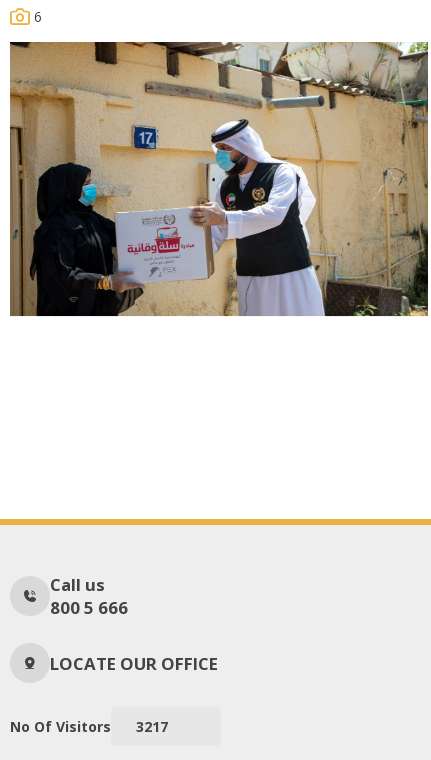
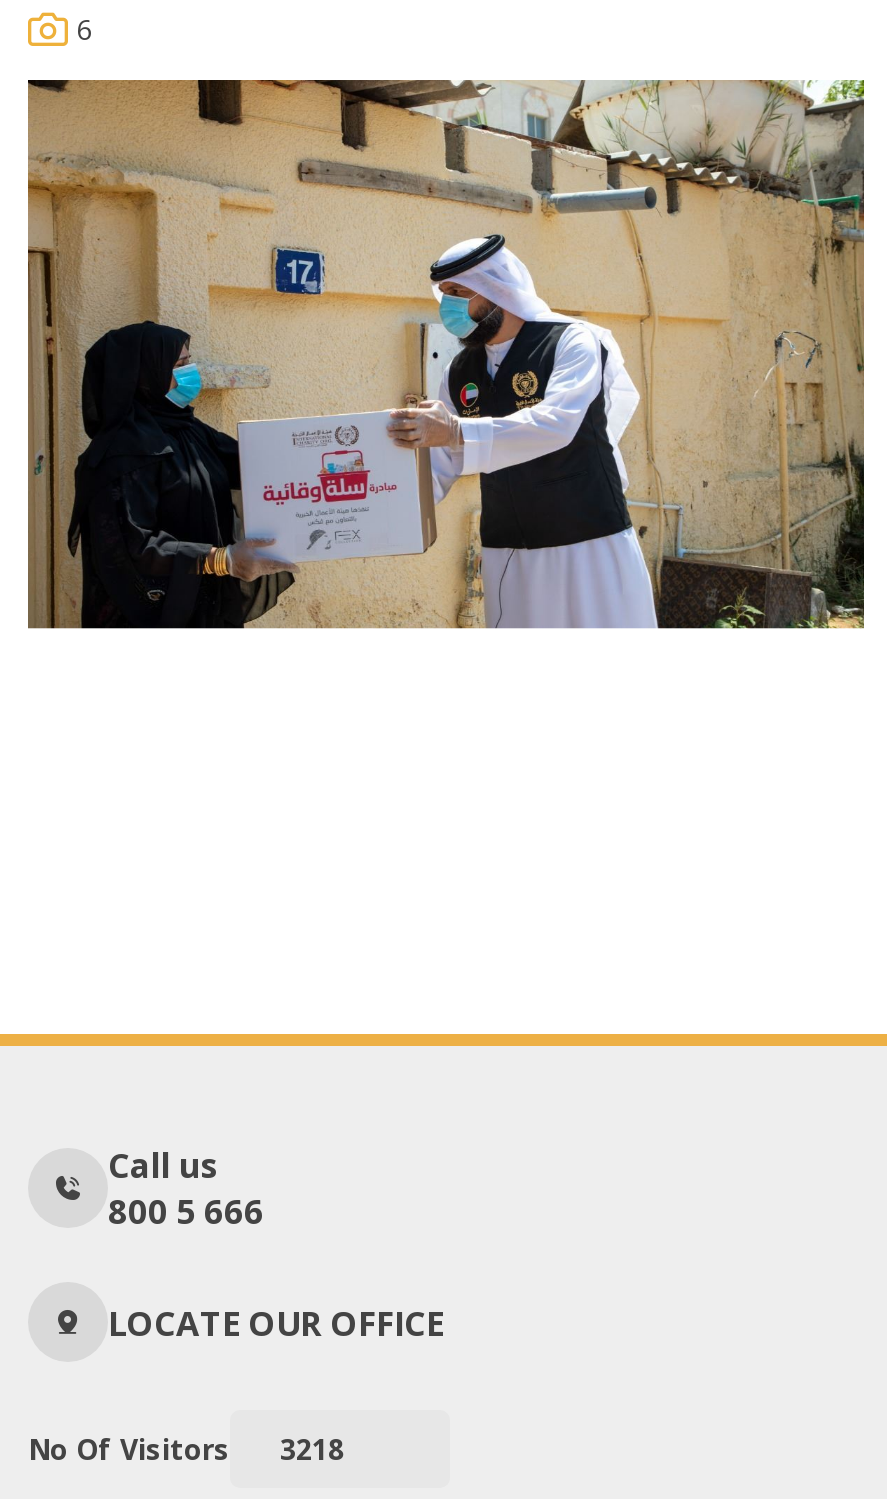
[10,717,168,736] No Of Visitors 3217 -> [28,1430,344,1468] No Of Visitors 3218

